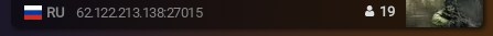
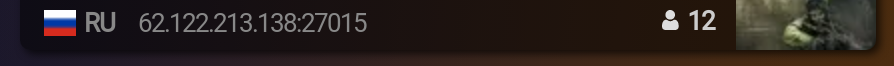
[376,3,394,20] 19 -> [682,6,714,36] 12

